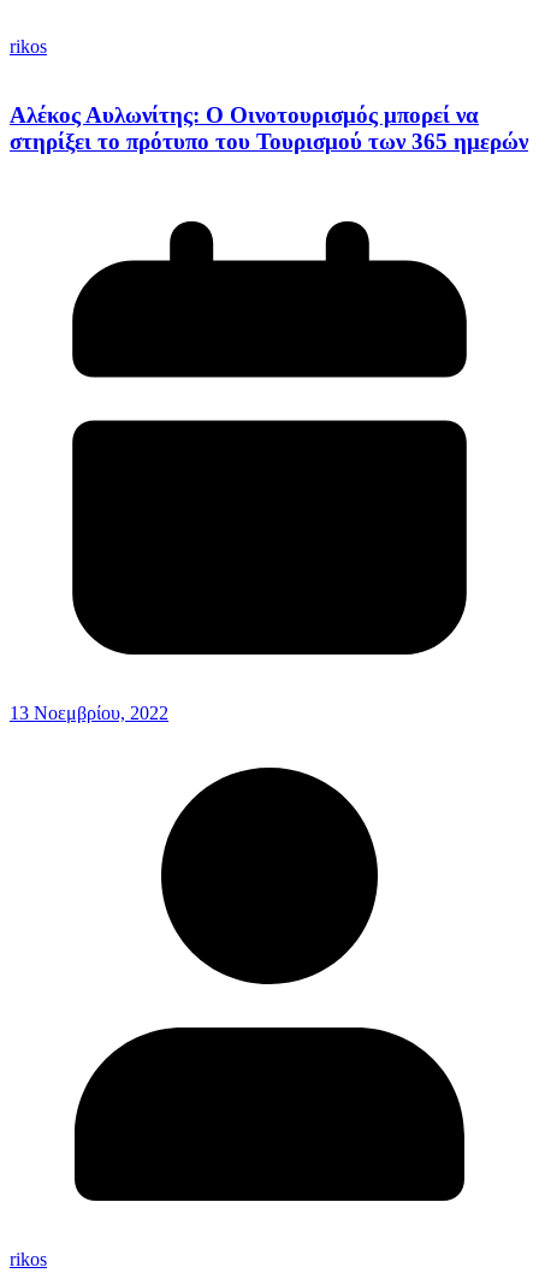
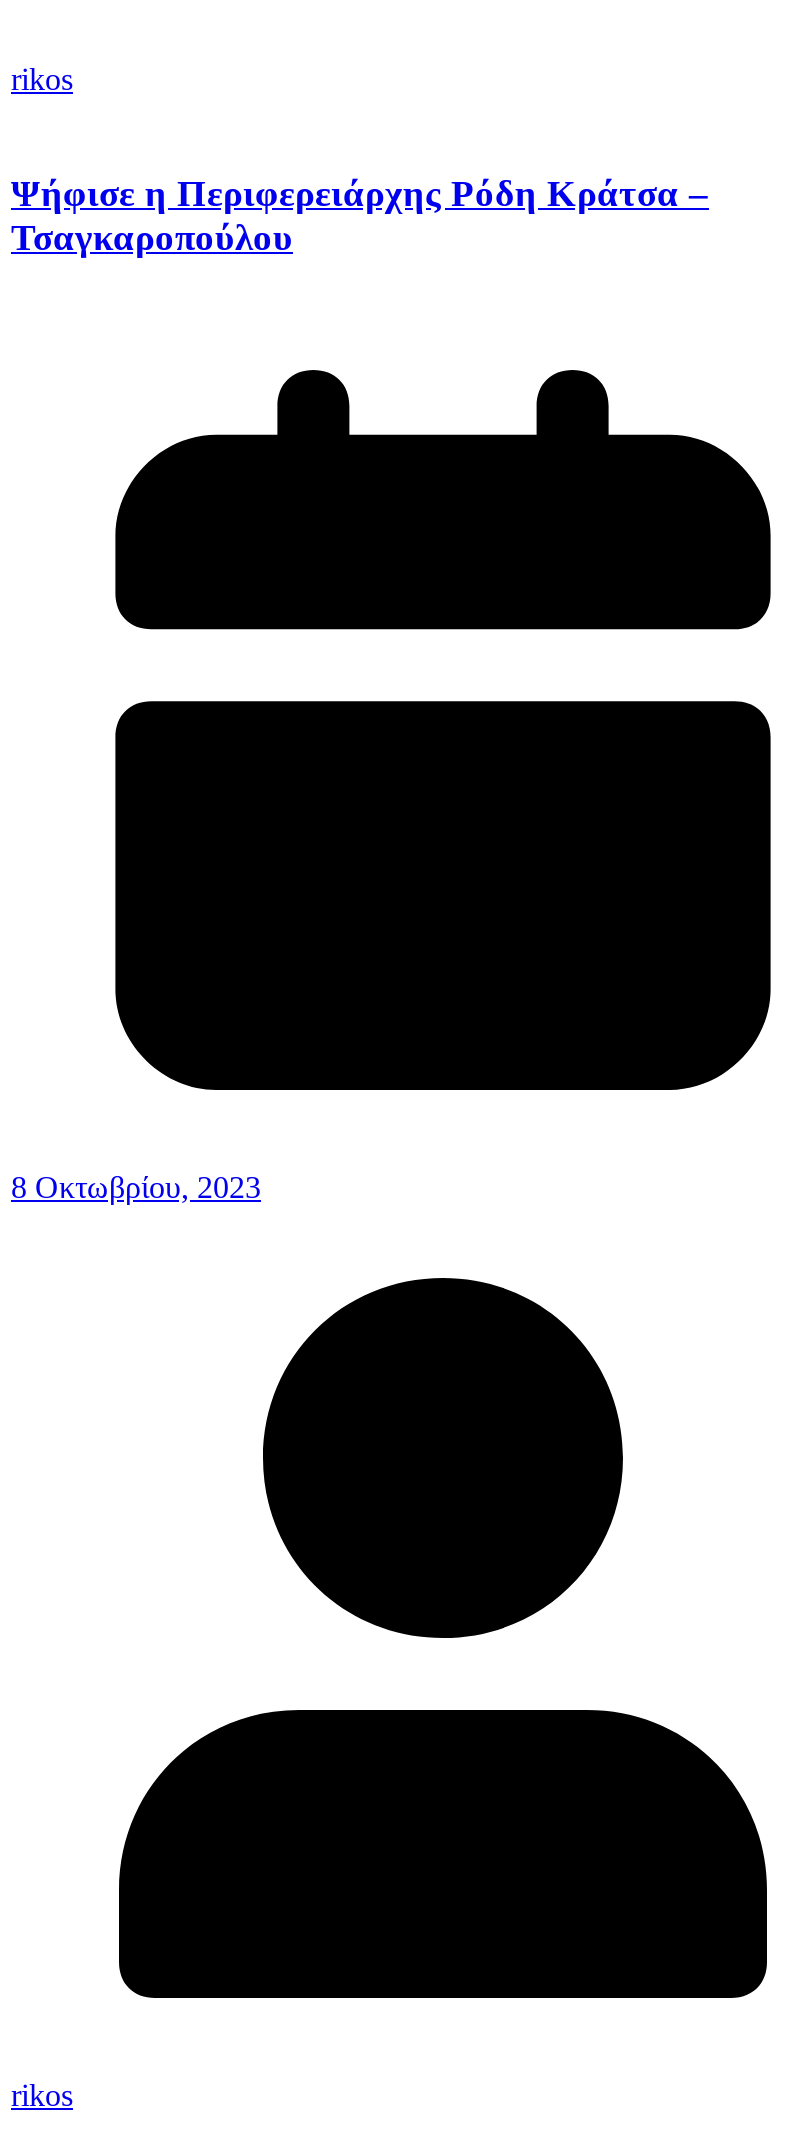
[10,102,528,154] Αλέκος Αυλωνίτης: Ο Οινοτουρισμός μπορεί να | στηρίξει το πρότυπο του Τουρισμού των 365 ημερών -> [11,172,709,258] Ψήφισε η Περιφερειάρχης Ρόδη Κράτσα – | Τσαγκαροπούλου
[10,702,168,723] 13 Νοεμβρίου, 2022 -> [11,1169,261,1203] 8 Οκτωβρίου, 2023

